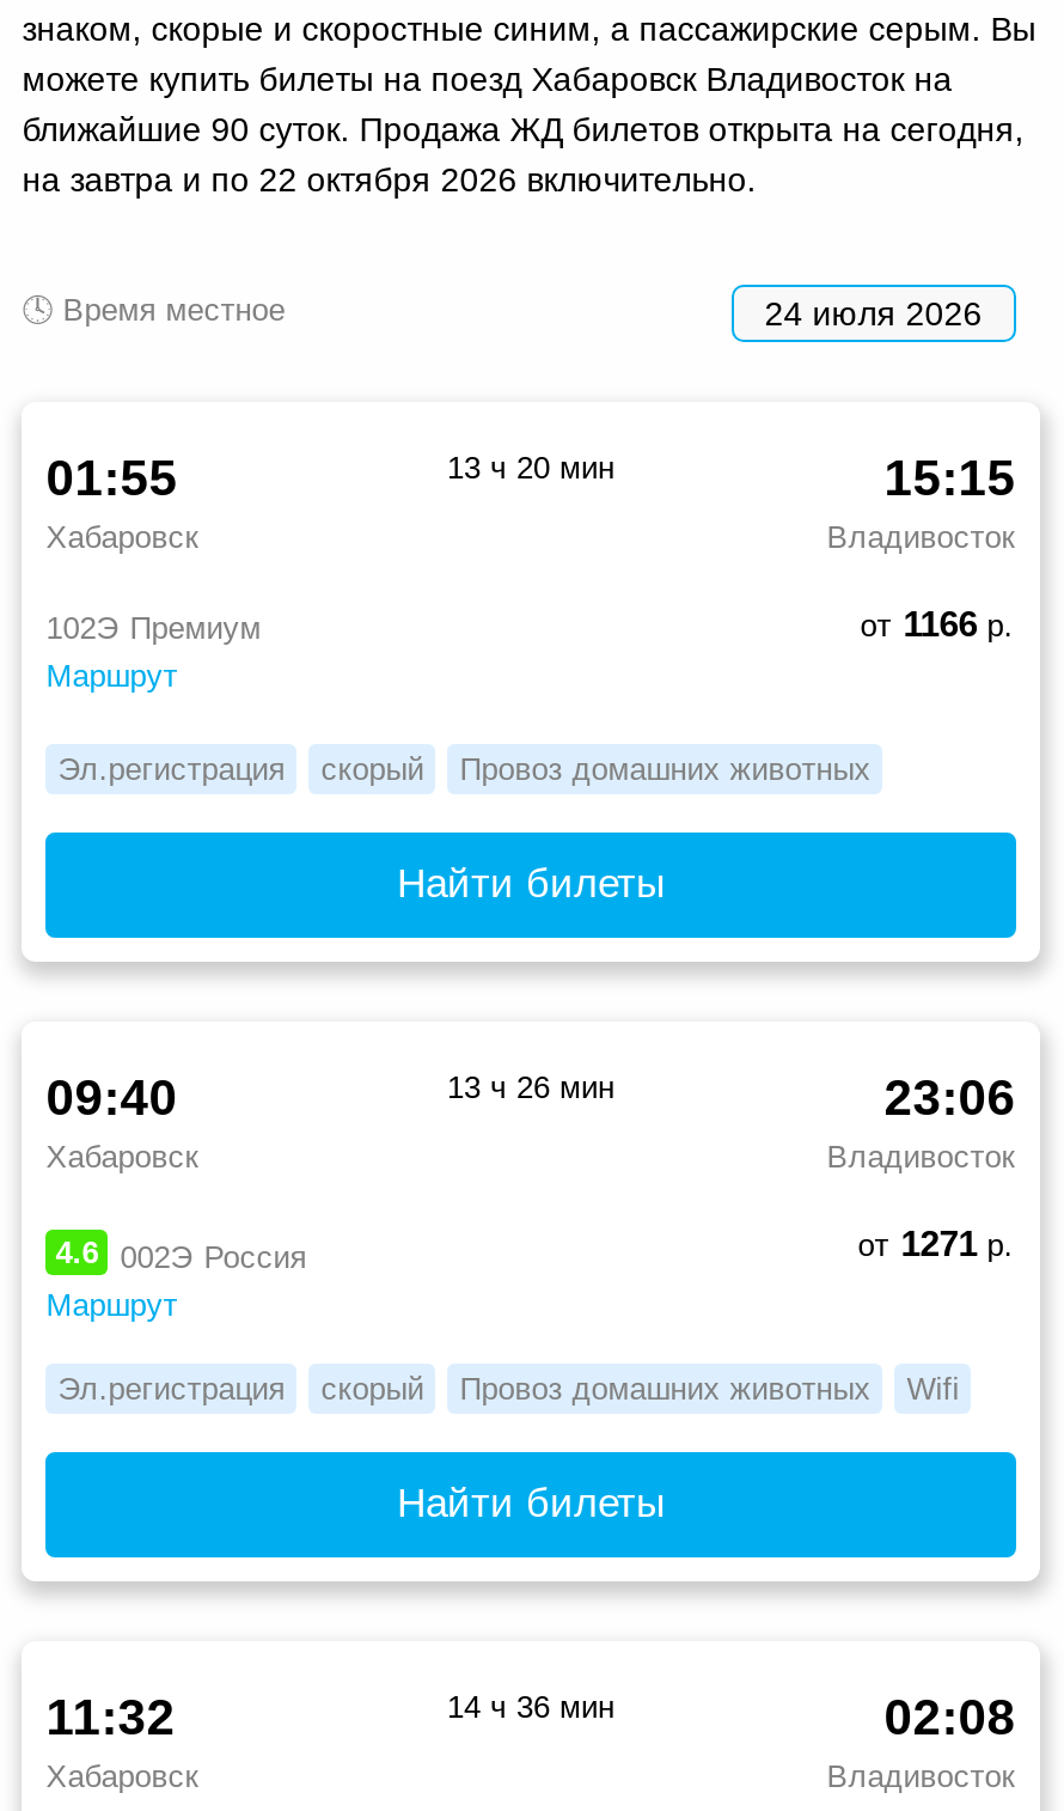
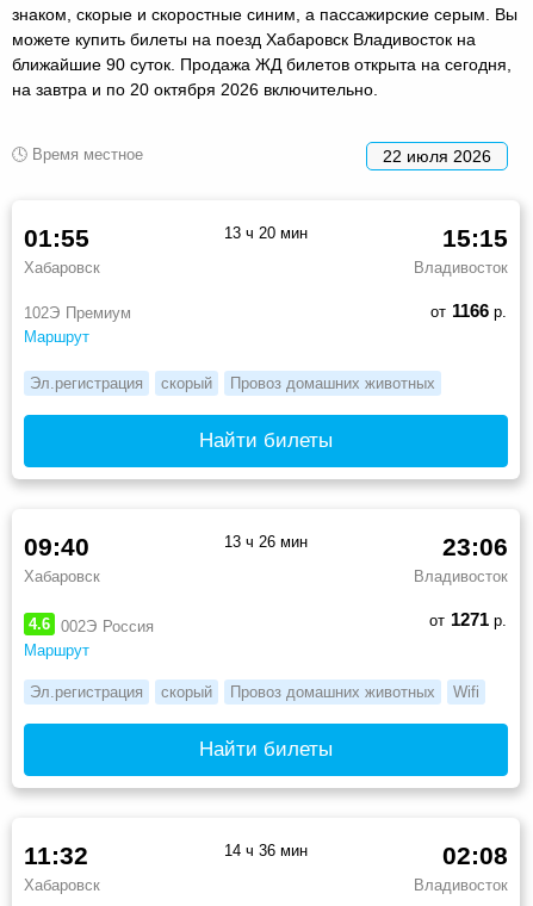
[22,159,756,198] на завтра и по 22 октября 2026 включительно. -> [12,79,378,98] на завтра и по 20 октября 2026 включительно.
[765,293,982,332] 24 июля 2026 -> [383,146,491,165] 22 июля 2026

